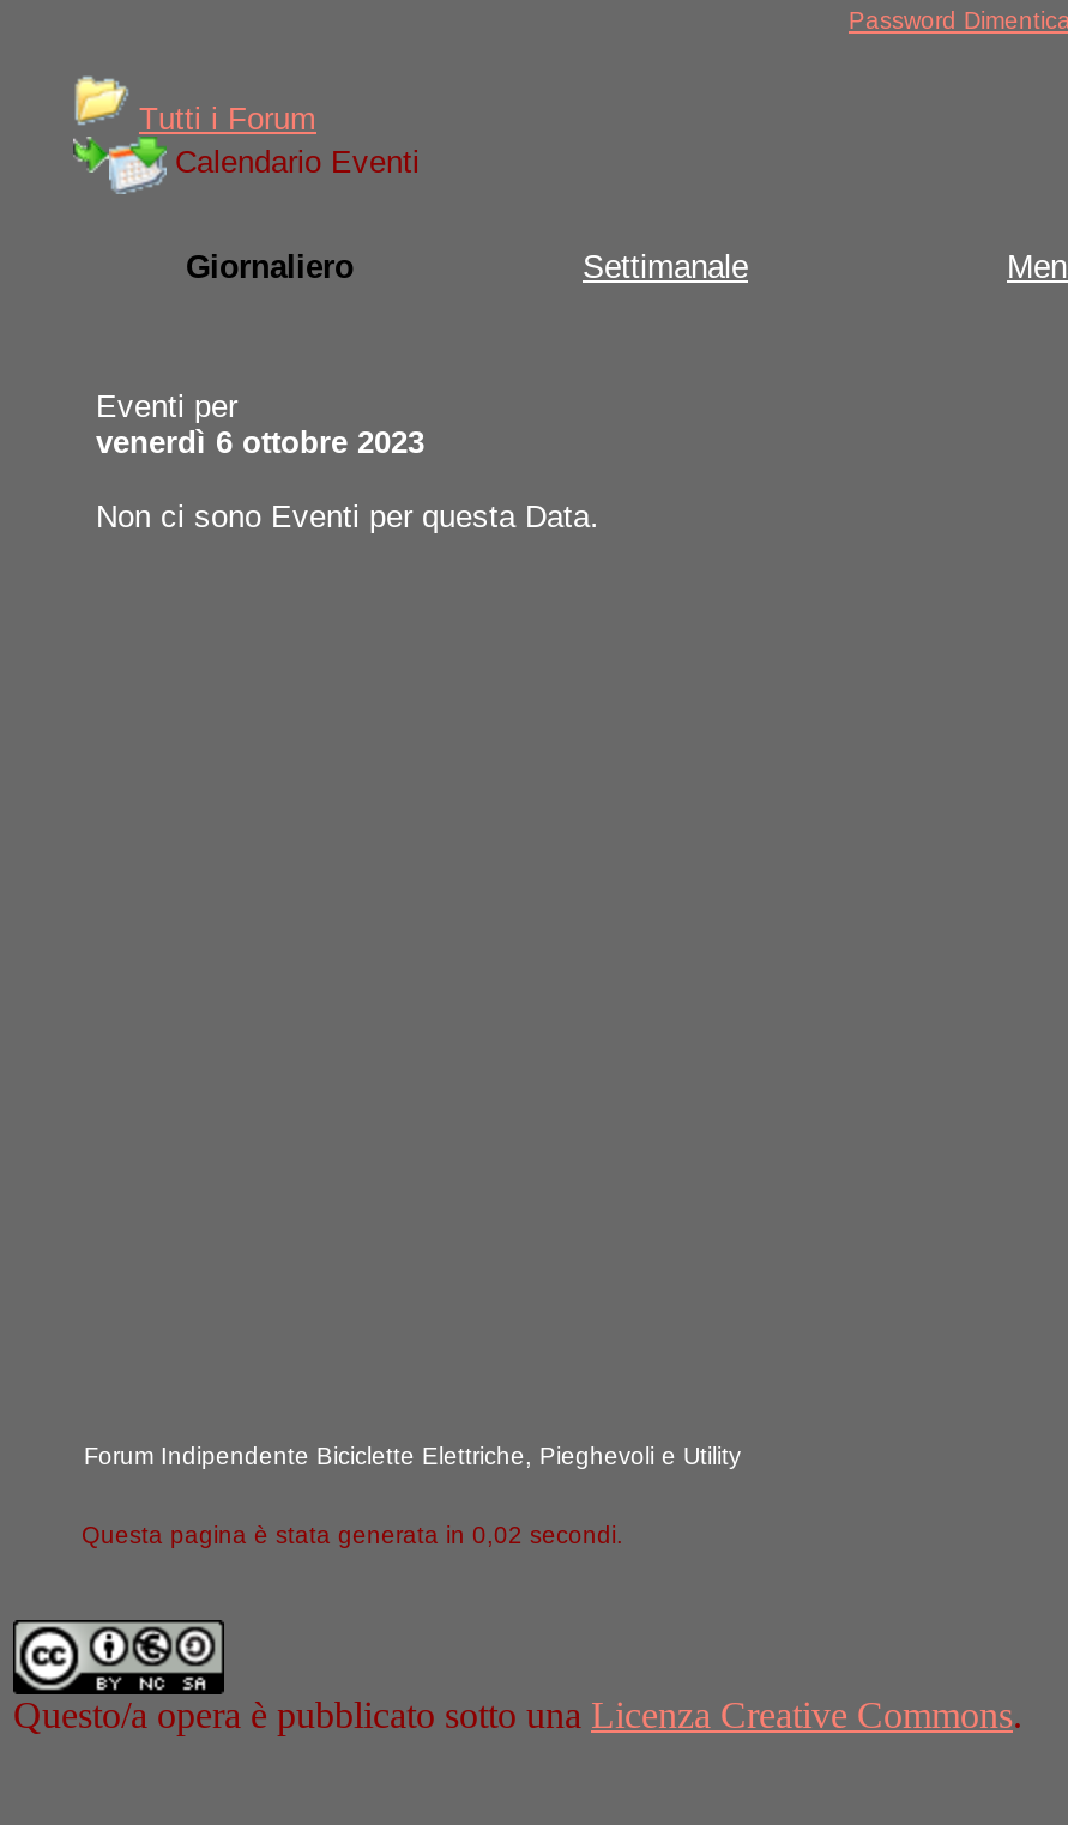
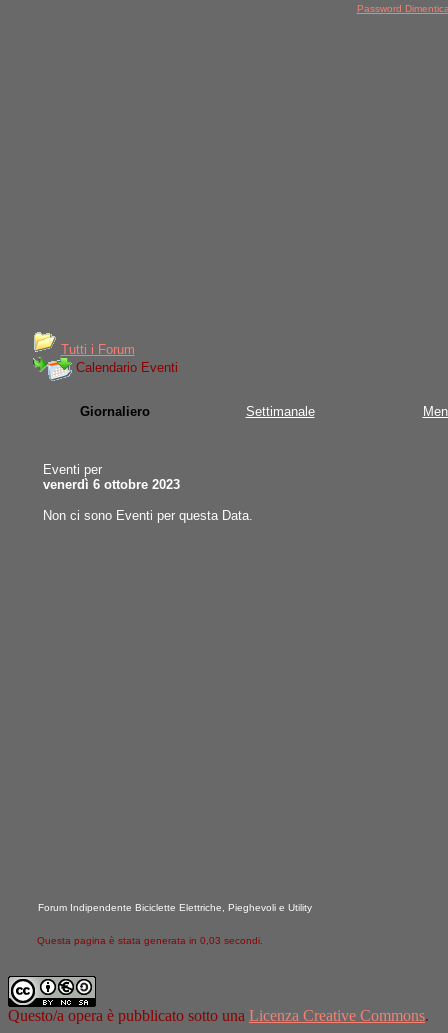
[82,1522,623,1548] Questa pagina è stata generata in 0,02 secondi. -> [36,935,262,946] Questa pagina è stata generata in 0,03 secondi.

